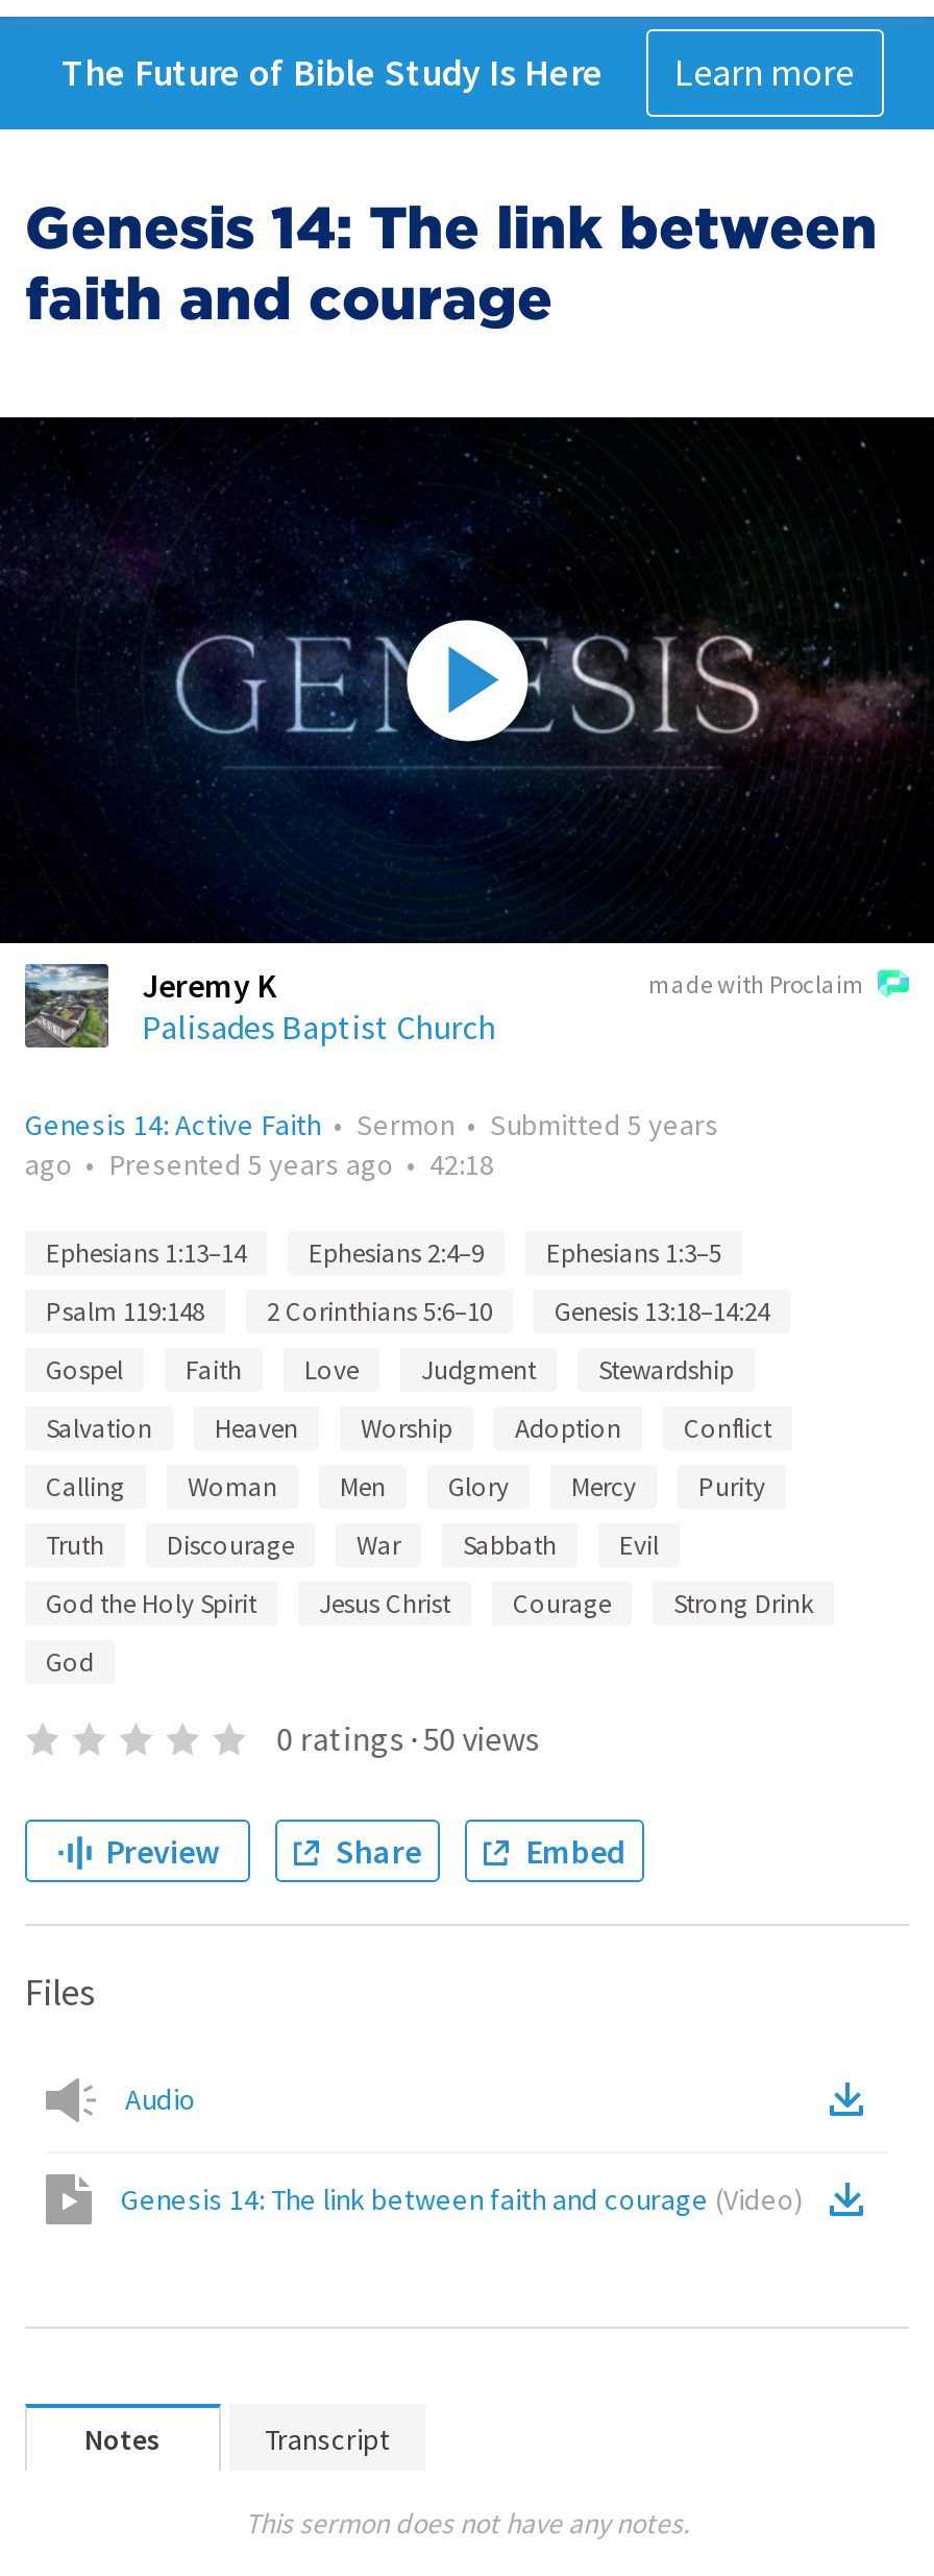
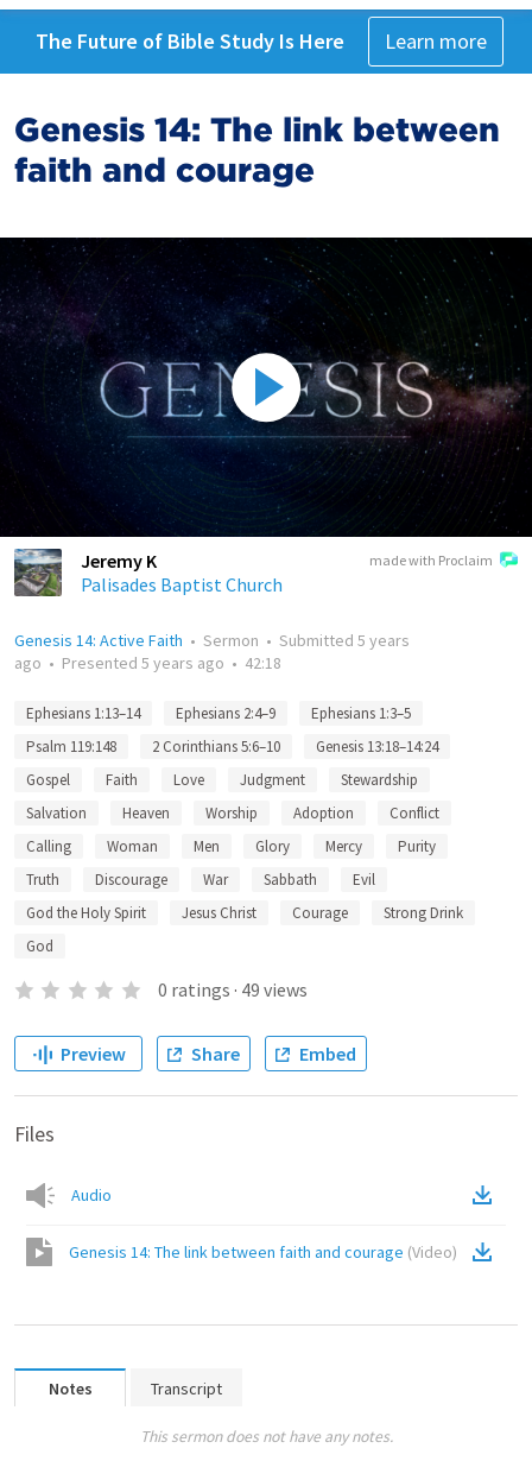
[277,1717,539,1759] 0 ratings · 50 views -> [158,978,307,1001] 0 ratings · 49 views

